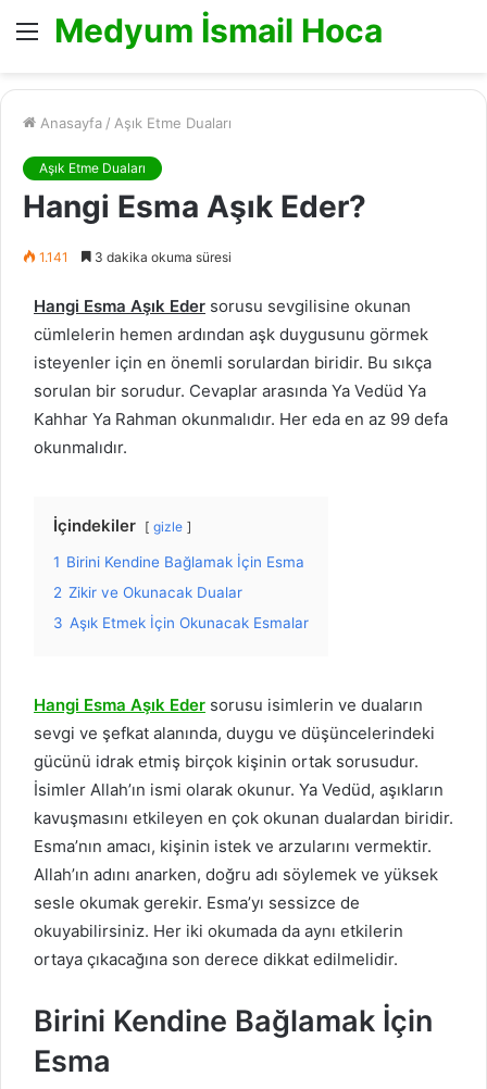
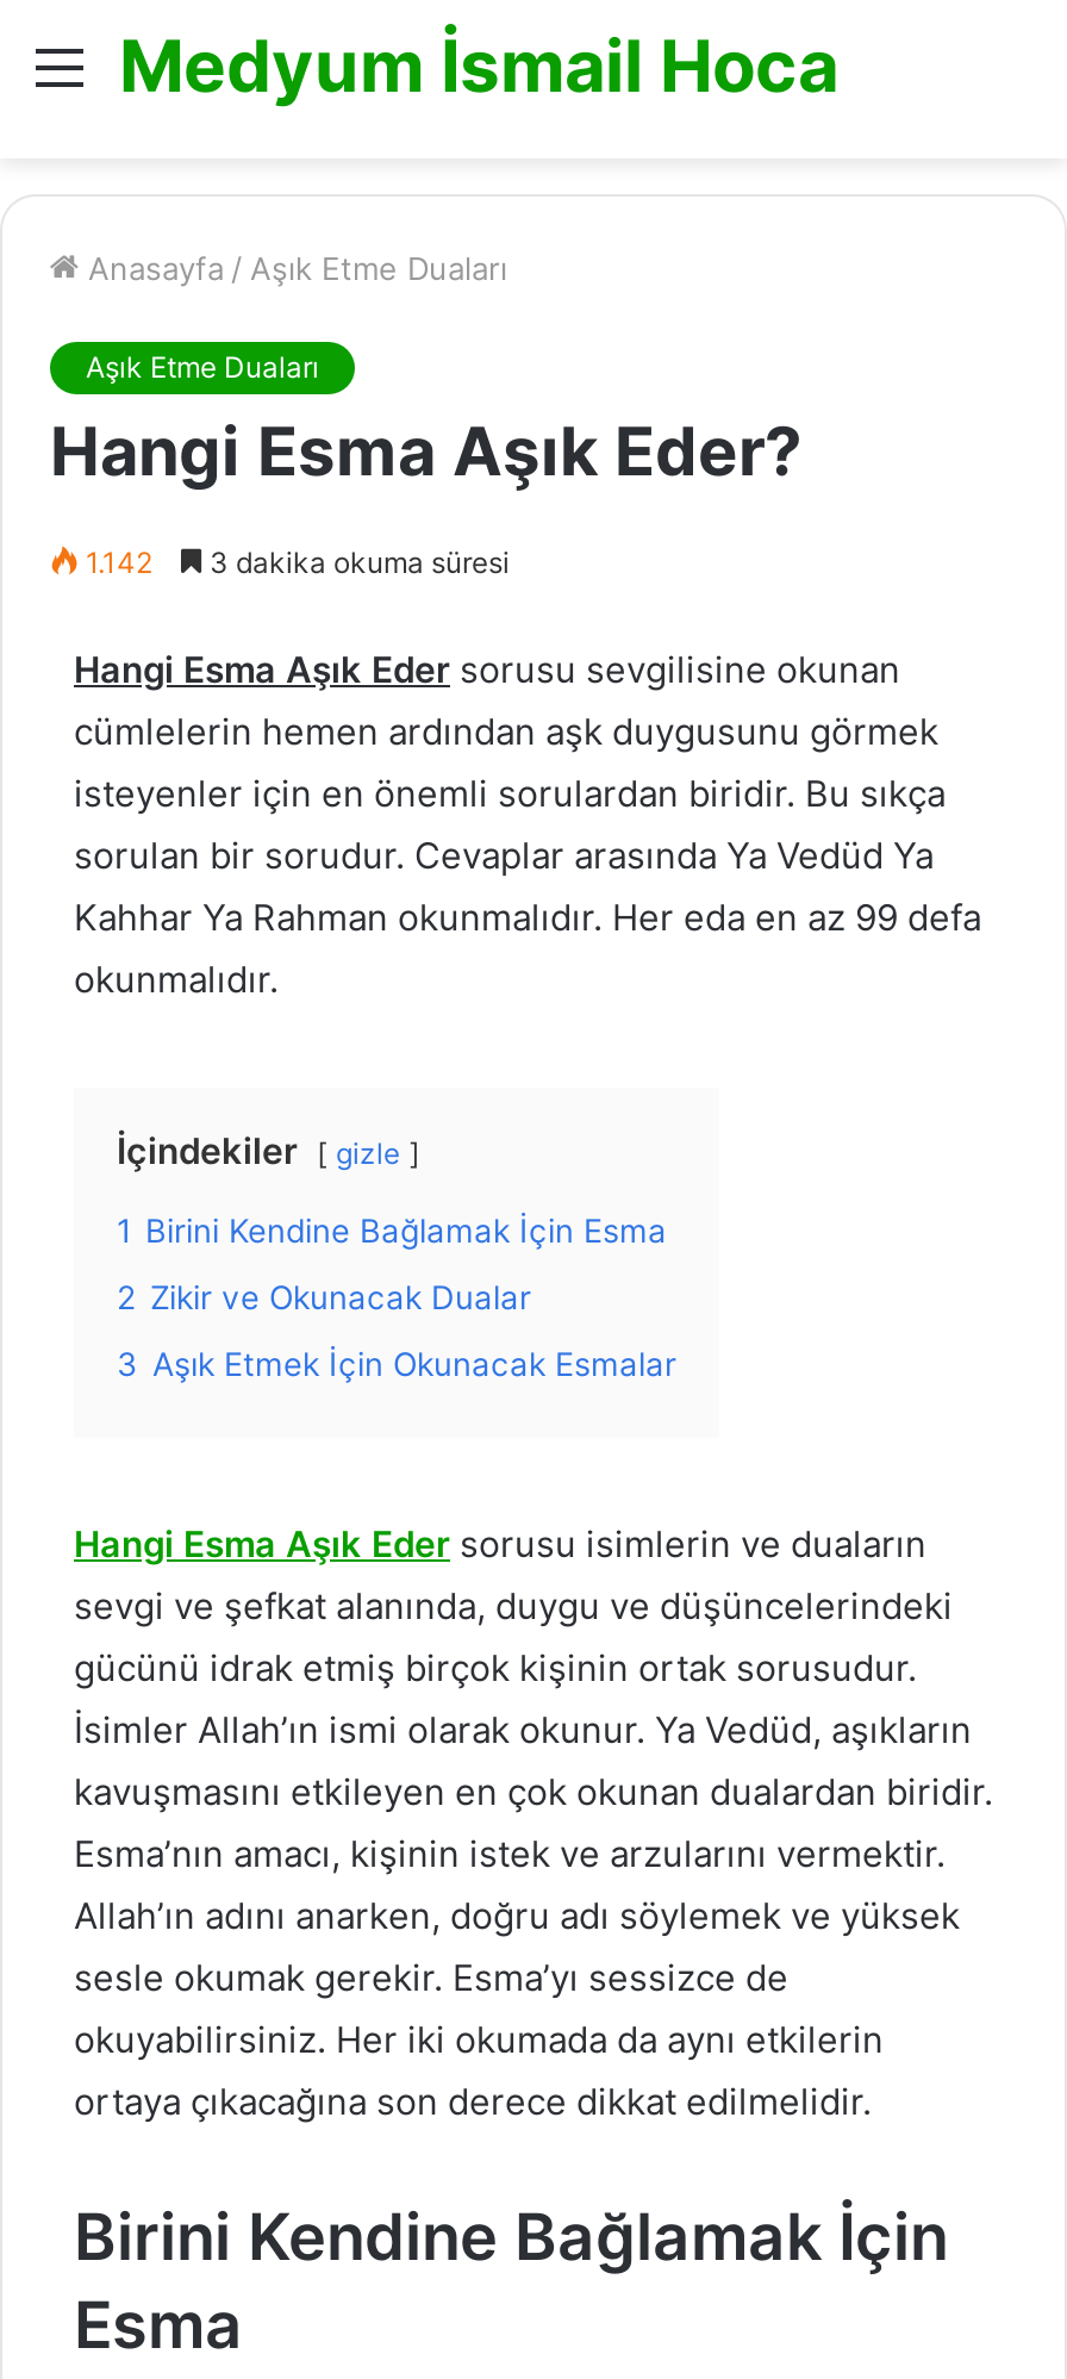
[36,249,232,265] 1.141 3 dakika okuma süresi -> [79,544,510,580] 1.142 3 dakika okuma süresi

